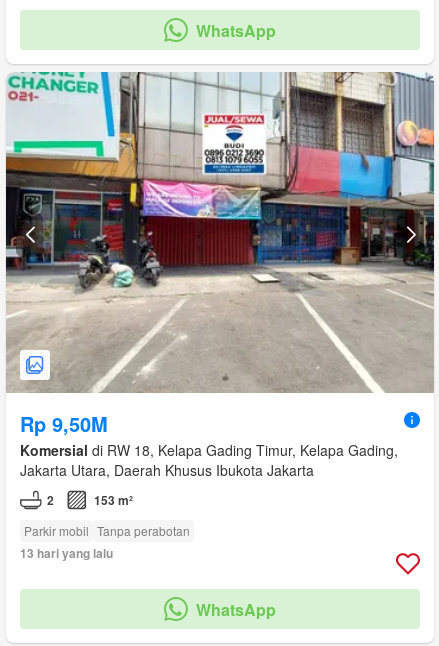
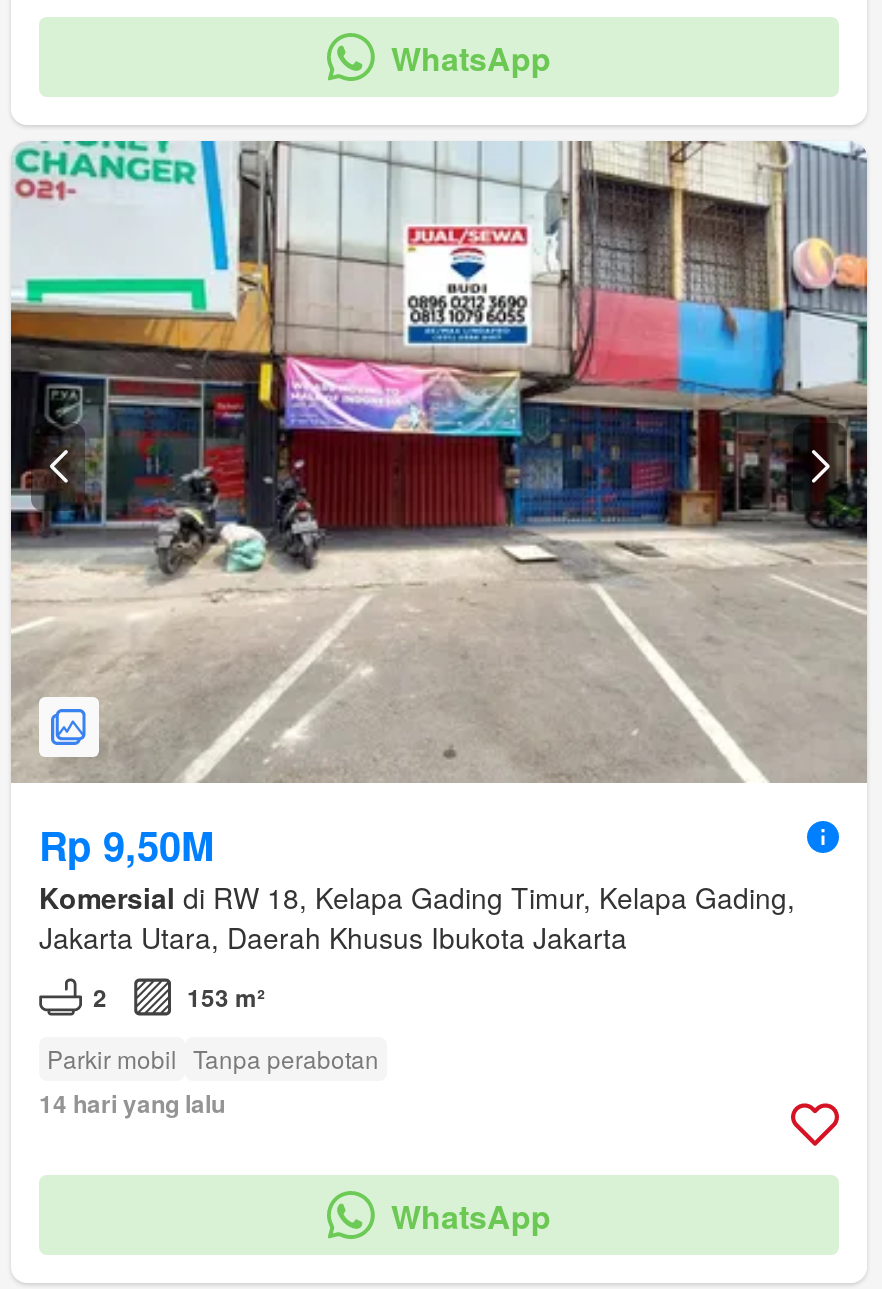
[20,544,113,562] 13 hari yang lalu -> [39,1086,225,1122] 14 hari yang lalu

